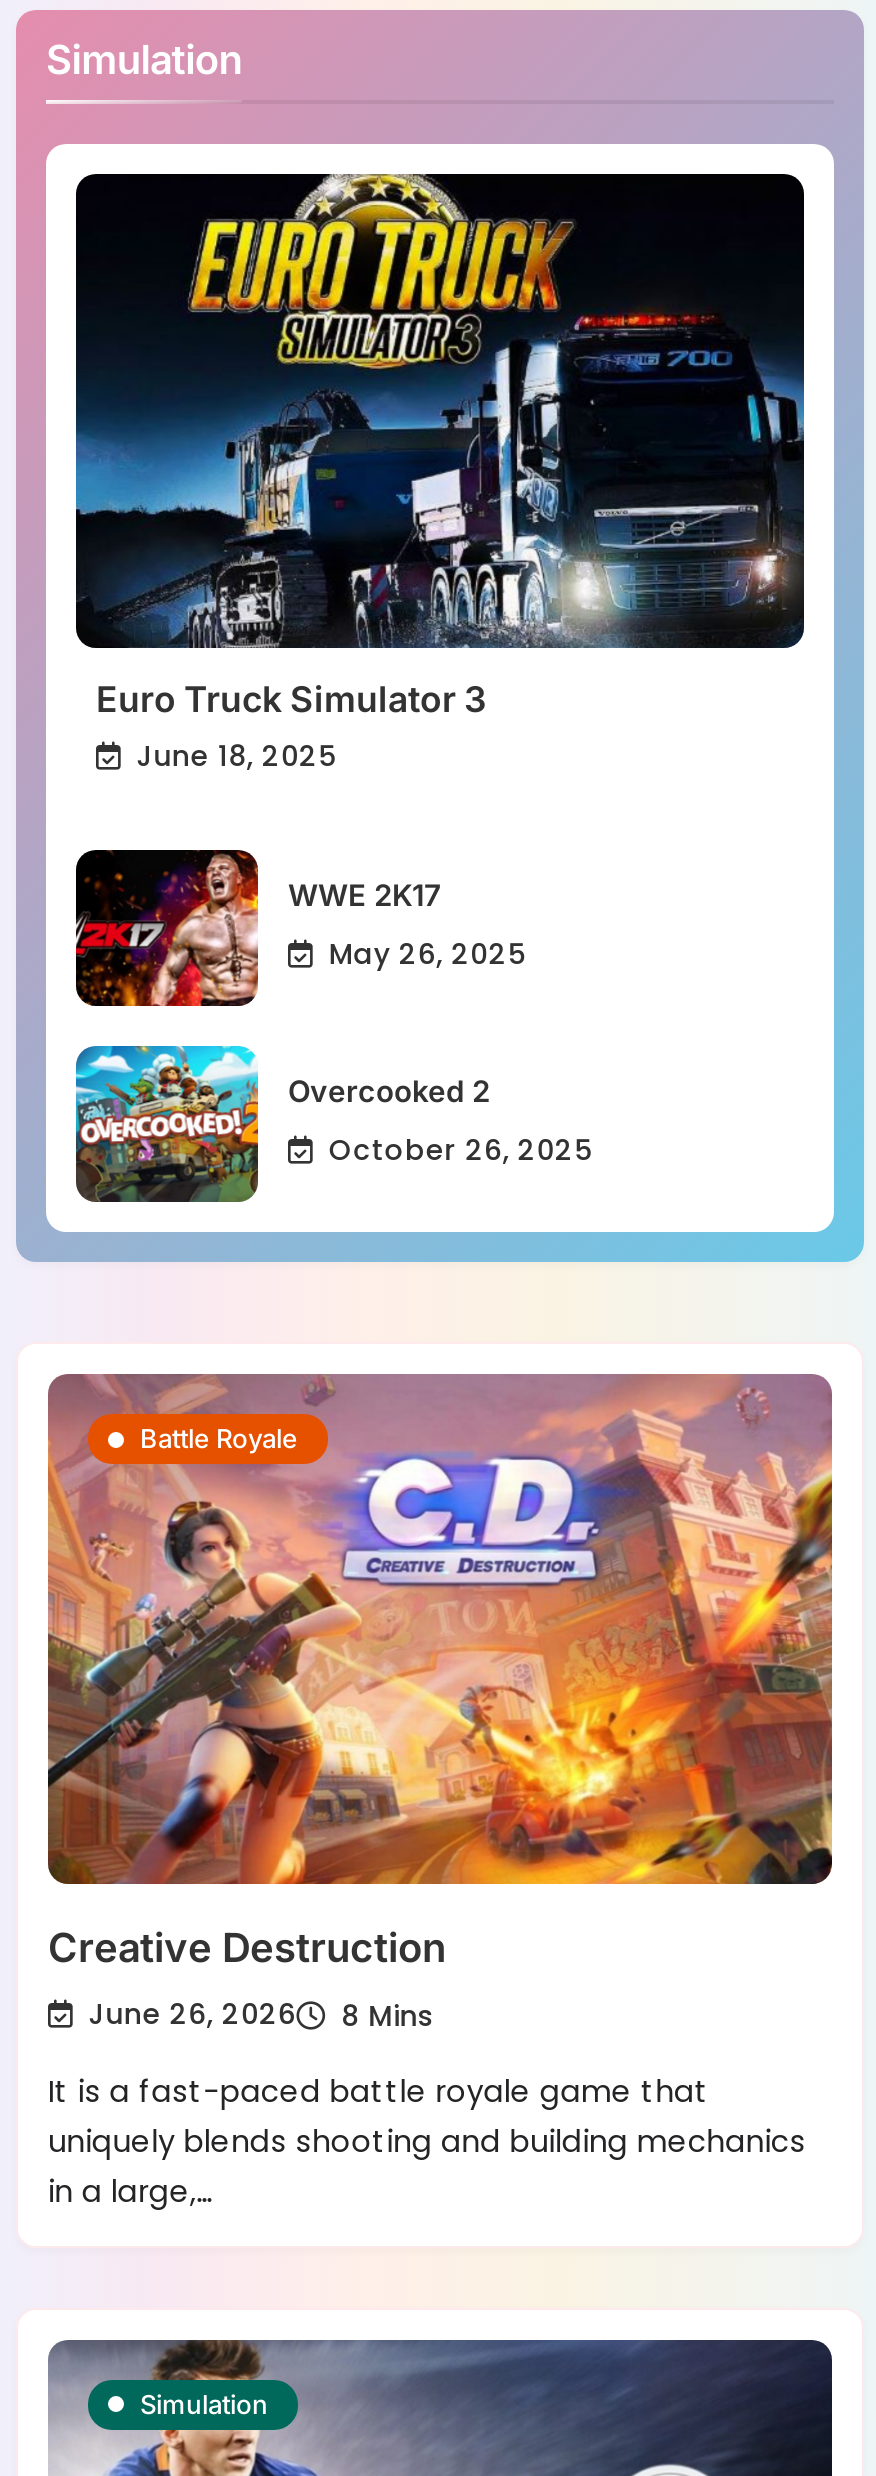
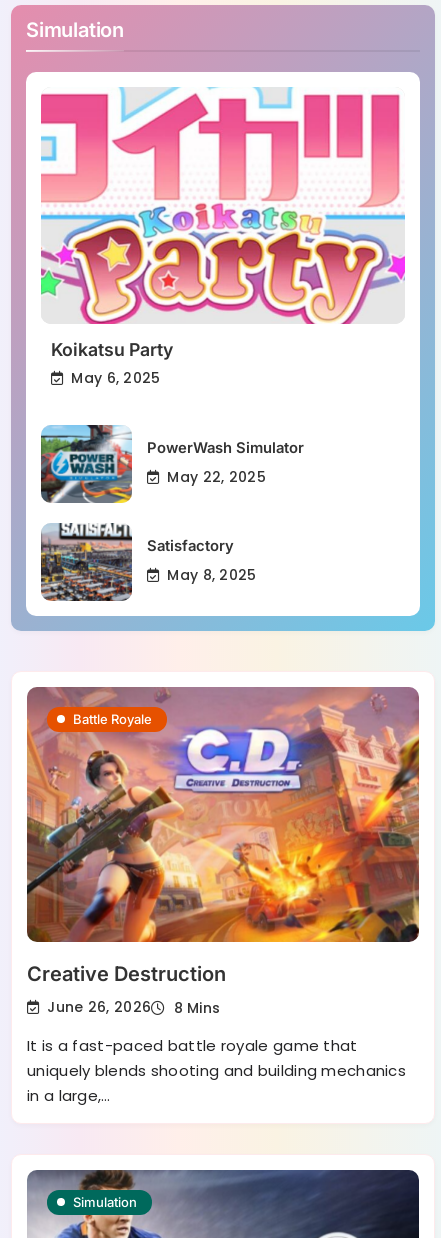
[74,172,806,775] [image] | Euro Truck Simulator 3 | June 18, 2025 -> [40,87,406,388] [image] | Koikatsu Party | May 6, 2025
[74,848,442,1008] [image] | WWE 2K17 -> [40,424,304,504] [image] | PowerWash Simulator
[329,934,526,974] May 26, 2025 -> [167,467,266,487] May 22, 2025
[74,1044,490,1204] [image] | Overcooked 2 -> [40,522,234,602] [image] | Satisfactory
[329,1131,592,1171] October 26, 2025 -> [167,565,257,585] May 8, 2025

